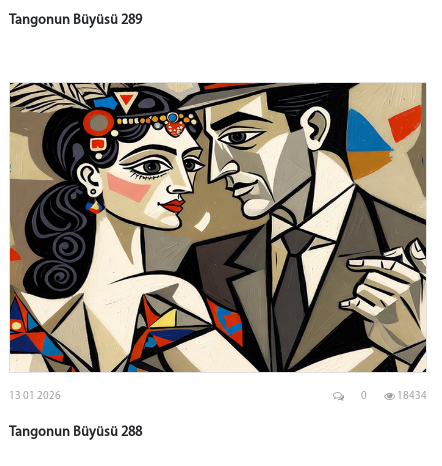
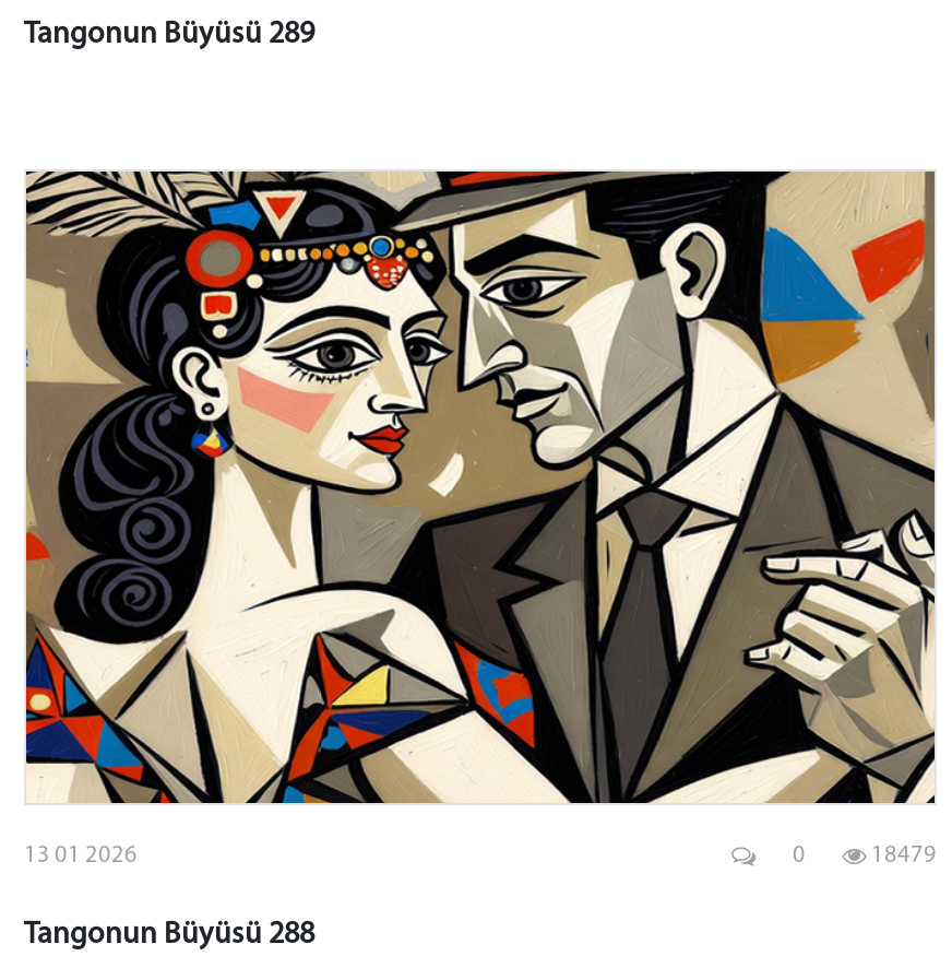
[397,391,427,402] 18434 -> [871,845,937,869] 18479

